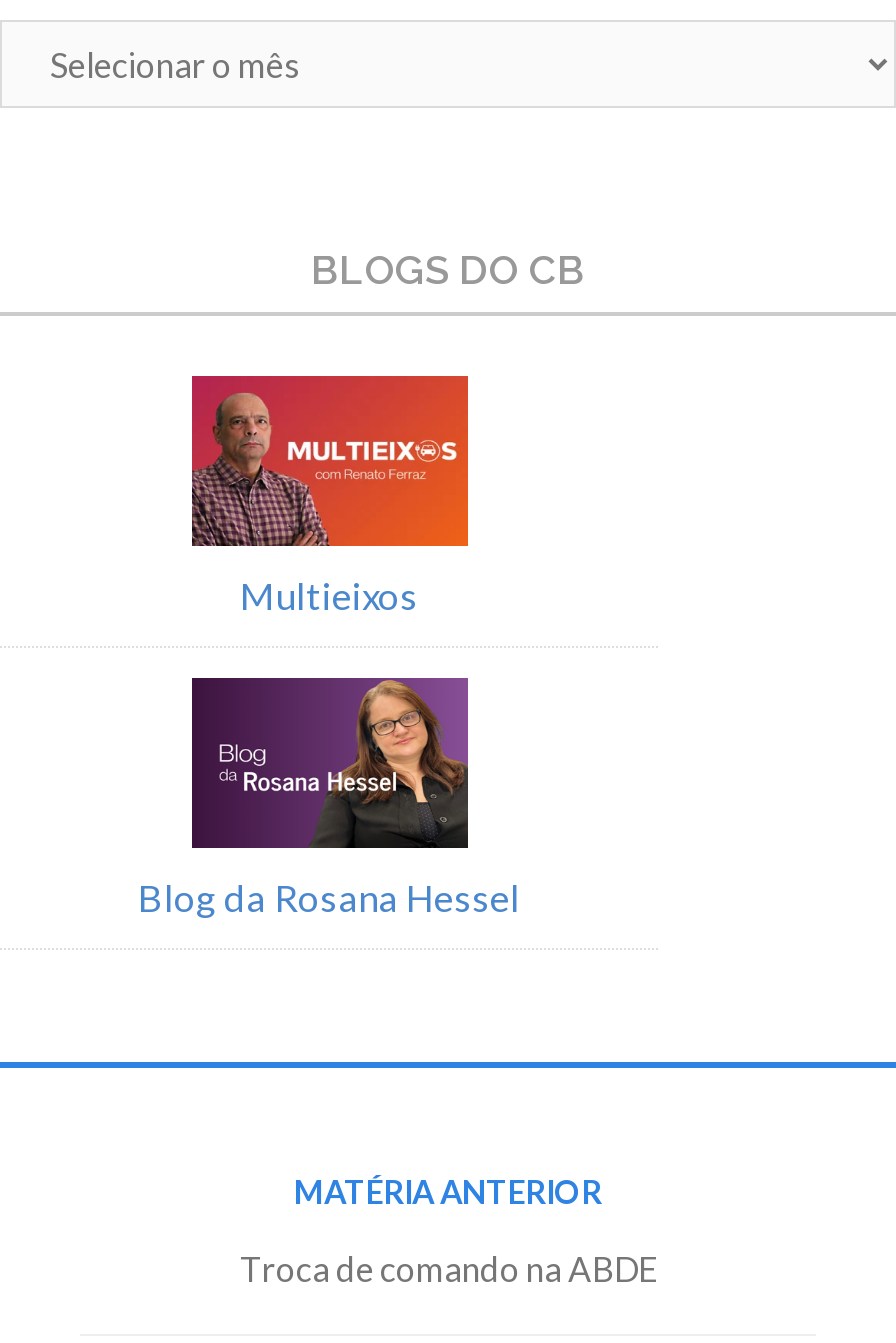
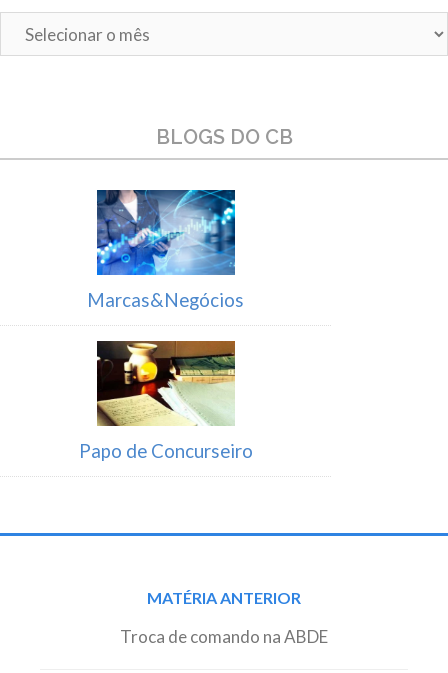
[190,374,470,618] [image] | Multieixos -> [87,189,244,311] [image] | Marcas&Negócios
[138,676,520,920] [image] | Blog da Rosana Hessel -> [78,340,252,462] [image] | Papo de Concurseiro

